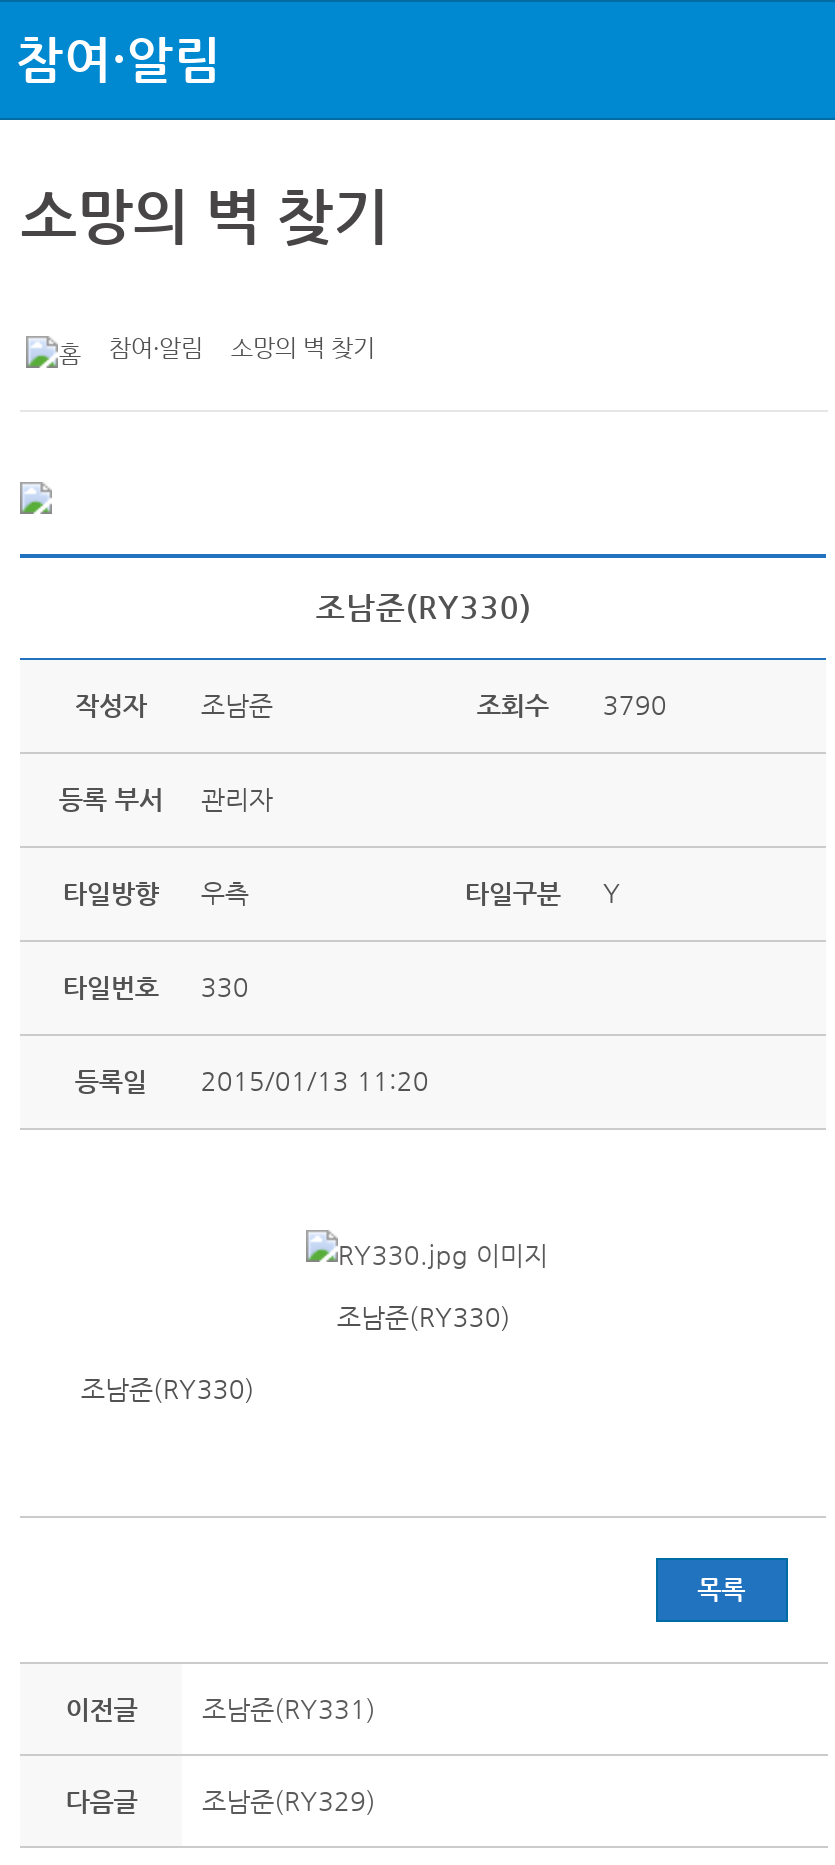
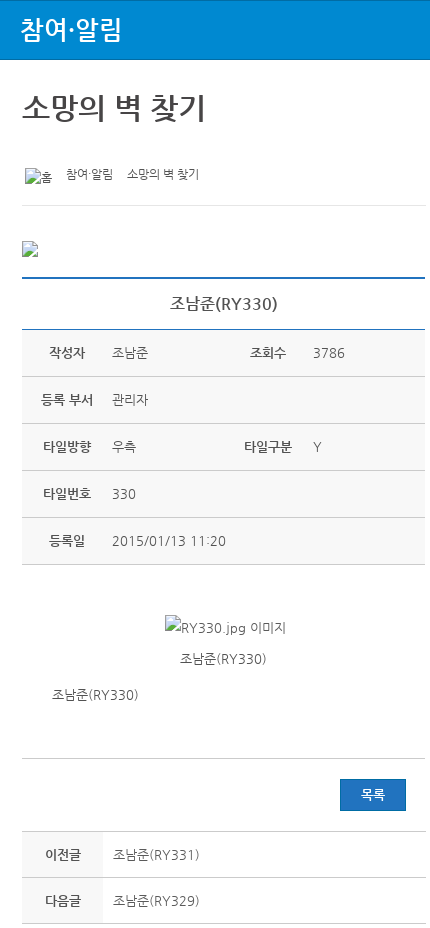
[477,690,667,720] 조회수 3790 -> [250,345,345,360] 조회수 3786

